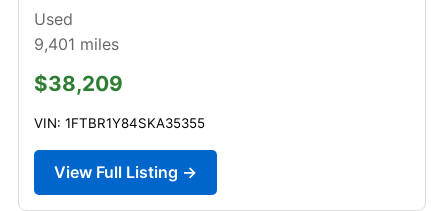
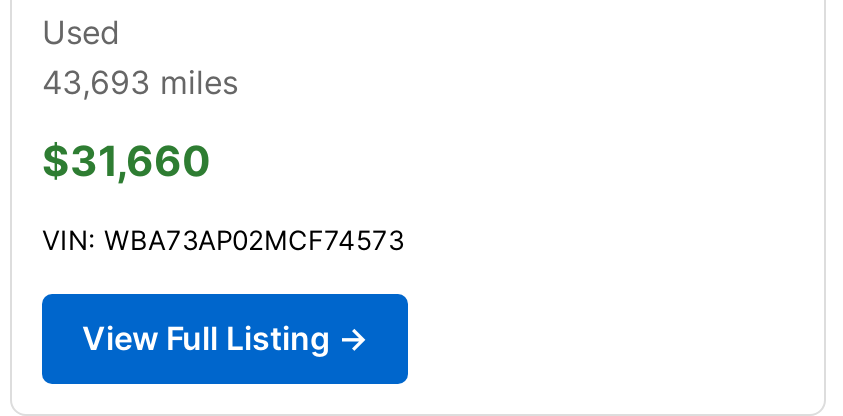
[34,34,119,54] 9,401 miles -> [42,62,238,102] 43,693 miles
[34,71,123,96] $38,209 -> [42,136,210,186] $31,660
[34,115,205,131] VIN: 1FTBR1Y84SKA35355 -> [42,224,404,256] VIN: WBA73AP02MCF74573

